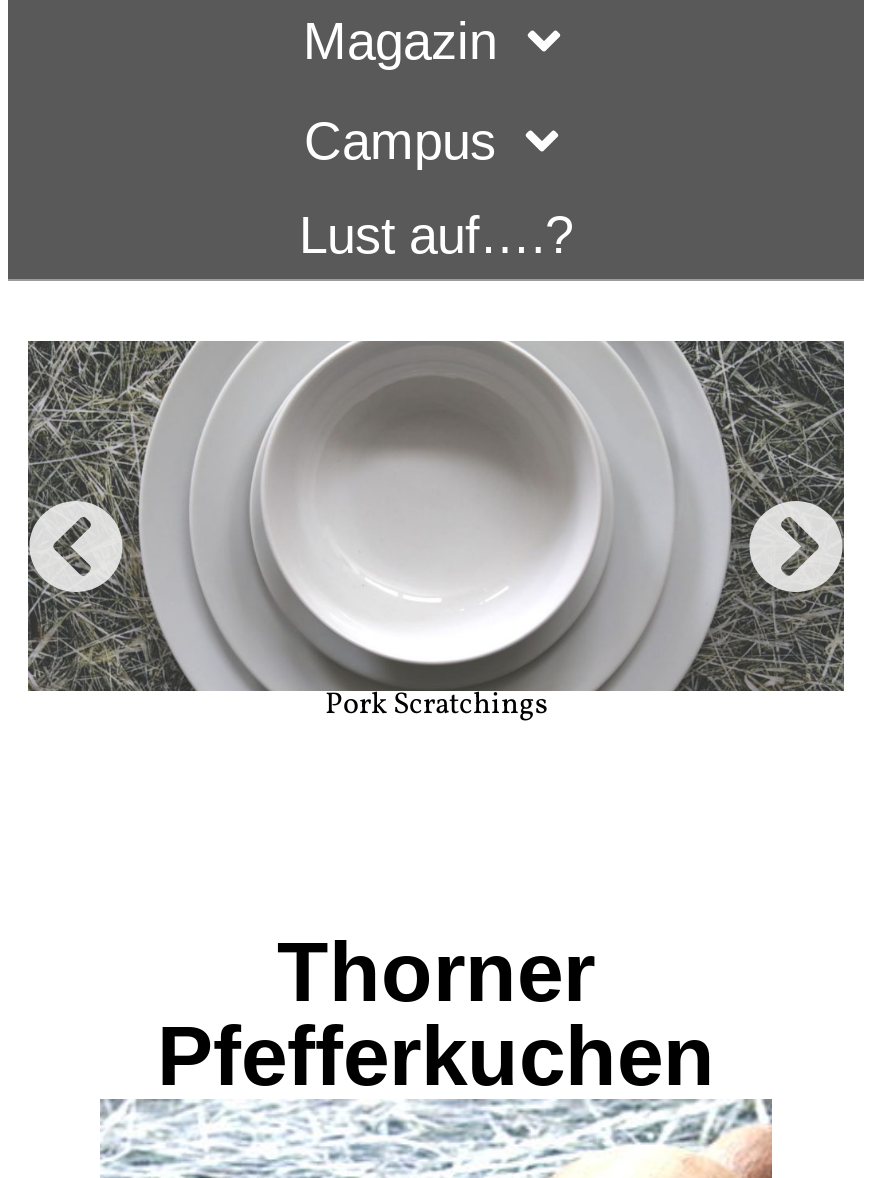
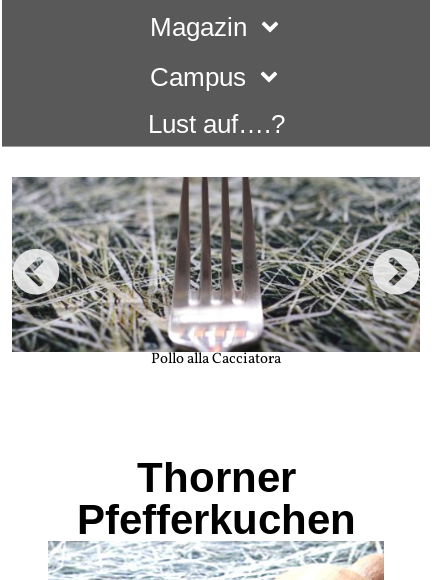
[30,340,844,728] [image] | Pork Scratchings -> [12,177,420,370] [image] | Pollo alla Cacciatora

